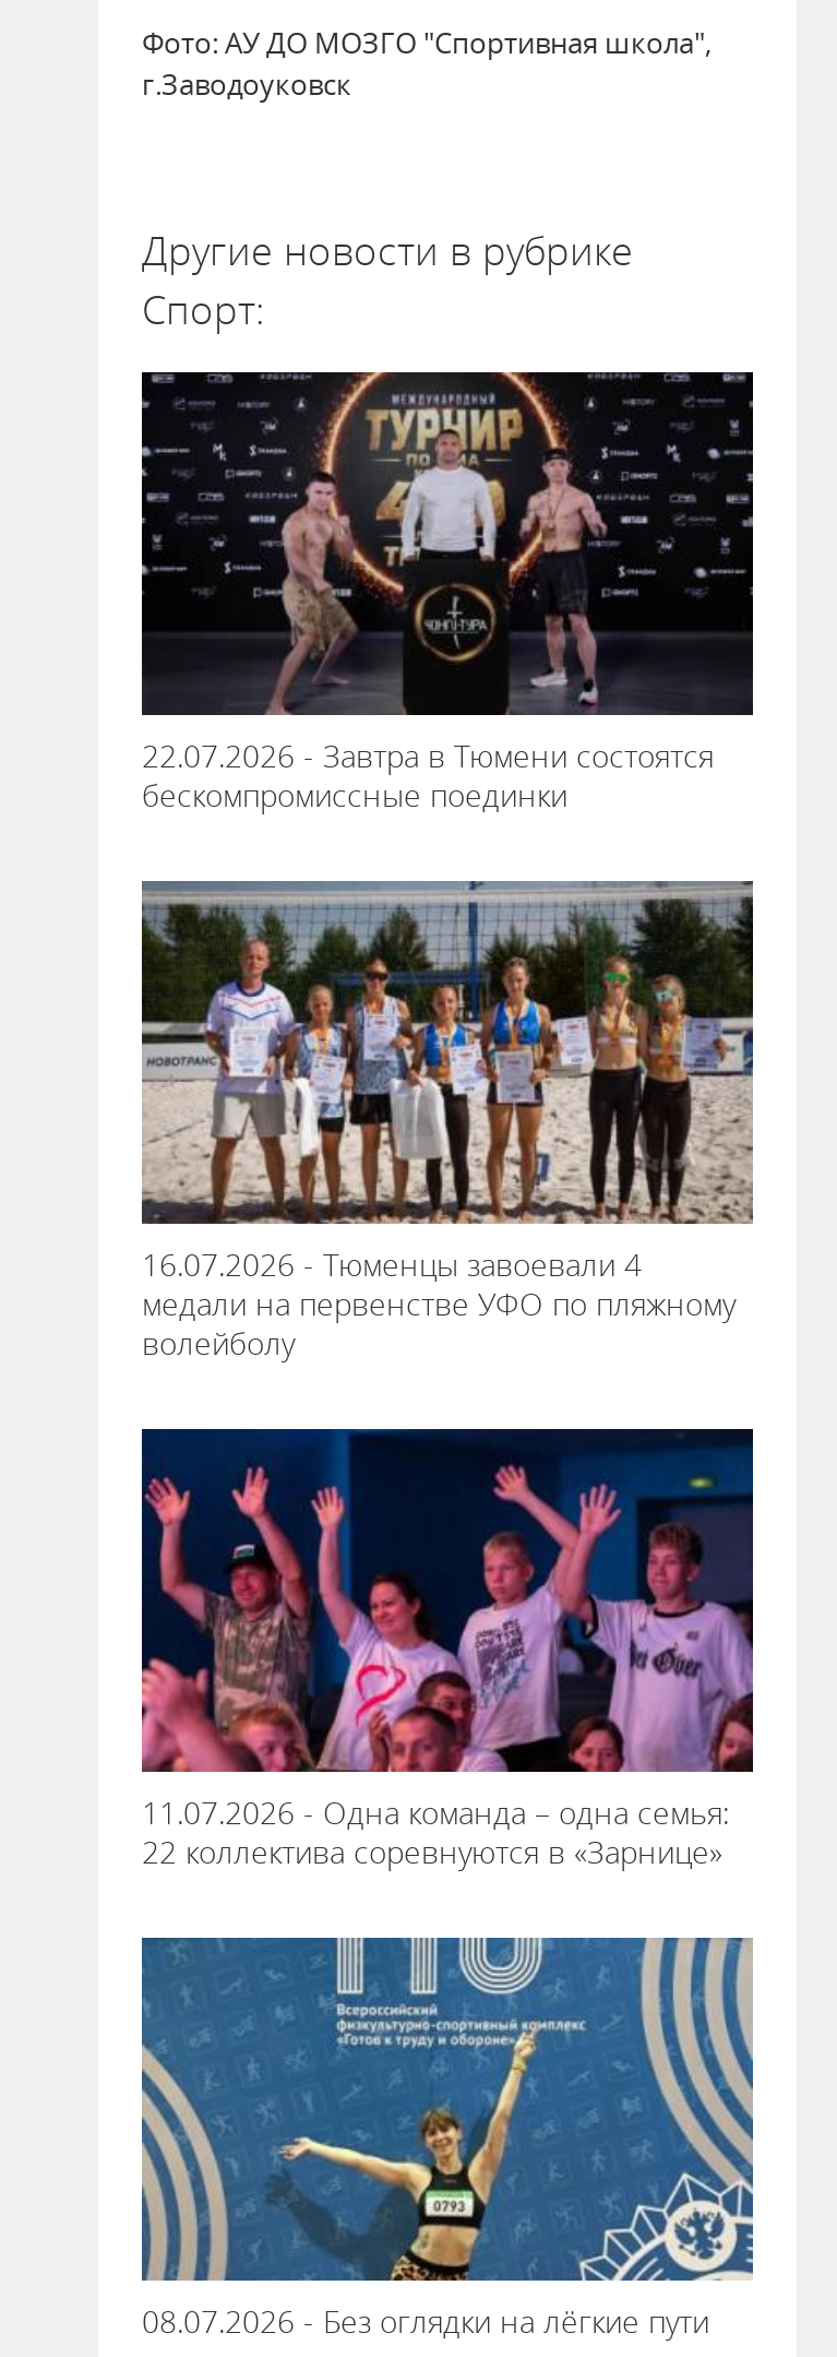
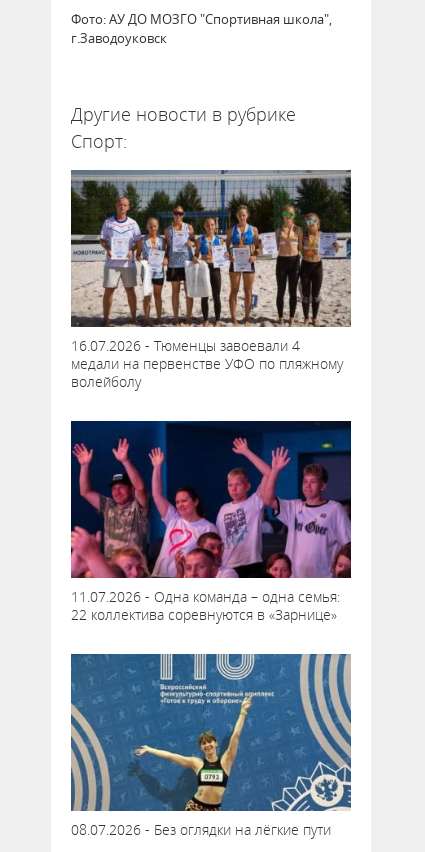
[140,370,755,816] [image] | 22.07.2026 - Завтра в Тюмени состоятся | бескомпромиссные поединки -> none

